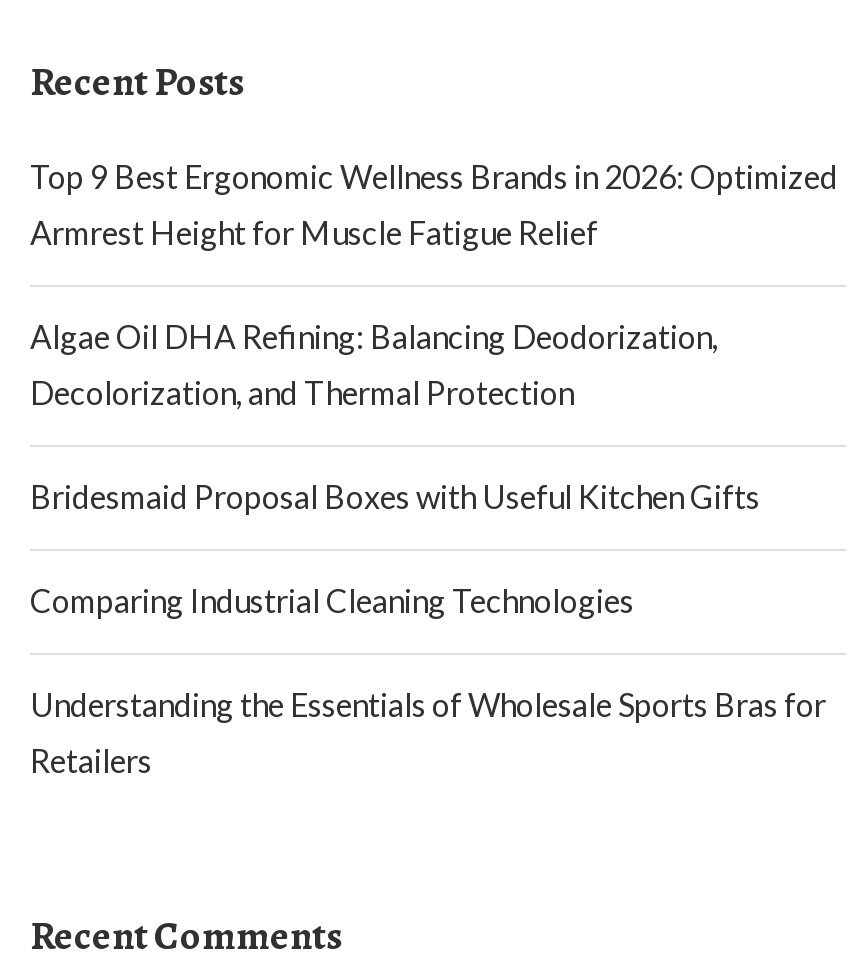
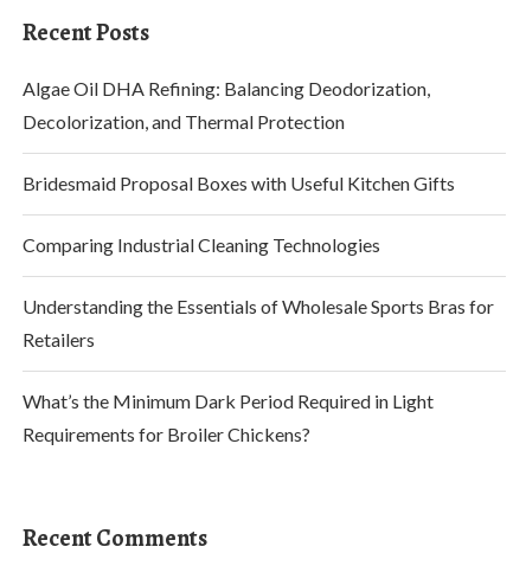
[30,157,838,251] Top 9 Best Ergonomic Wellness Brands in 2026: Optimized | Armrest Height for Muscle Fatigue Relief -> none
moved [30,317,826,779] -> [23,77,494,350]: Algae Oil DHA Refining: Balancing Deodorization, | Decolorization, and Thermal Protection | Bridesmaid Proposal Boxes with Useful Kitchen Gifts | Comparing Industrial Cleaning Technologies | Understanding the Essentials of Wholesale Sports Bras for | Retailers
none -> [23,390,434,445] What’s the Minimum Dark Period Required in Light | Requirements for Broiler Chickens?

